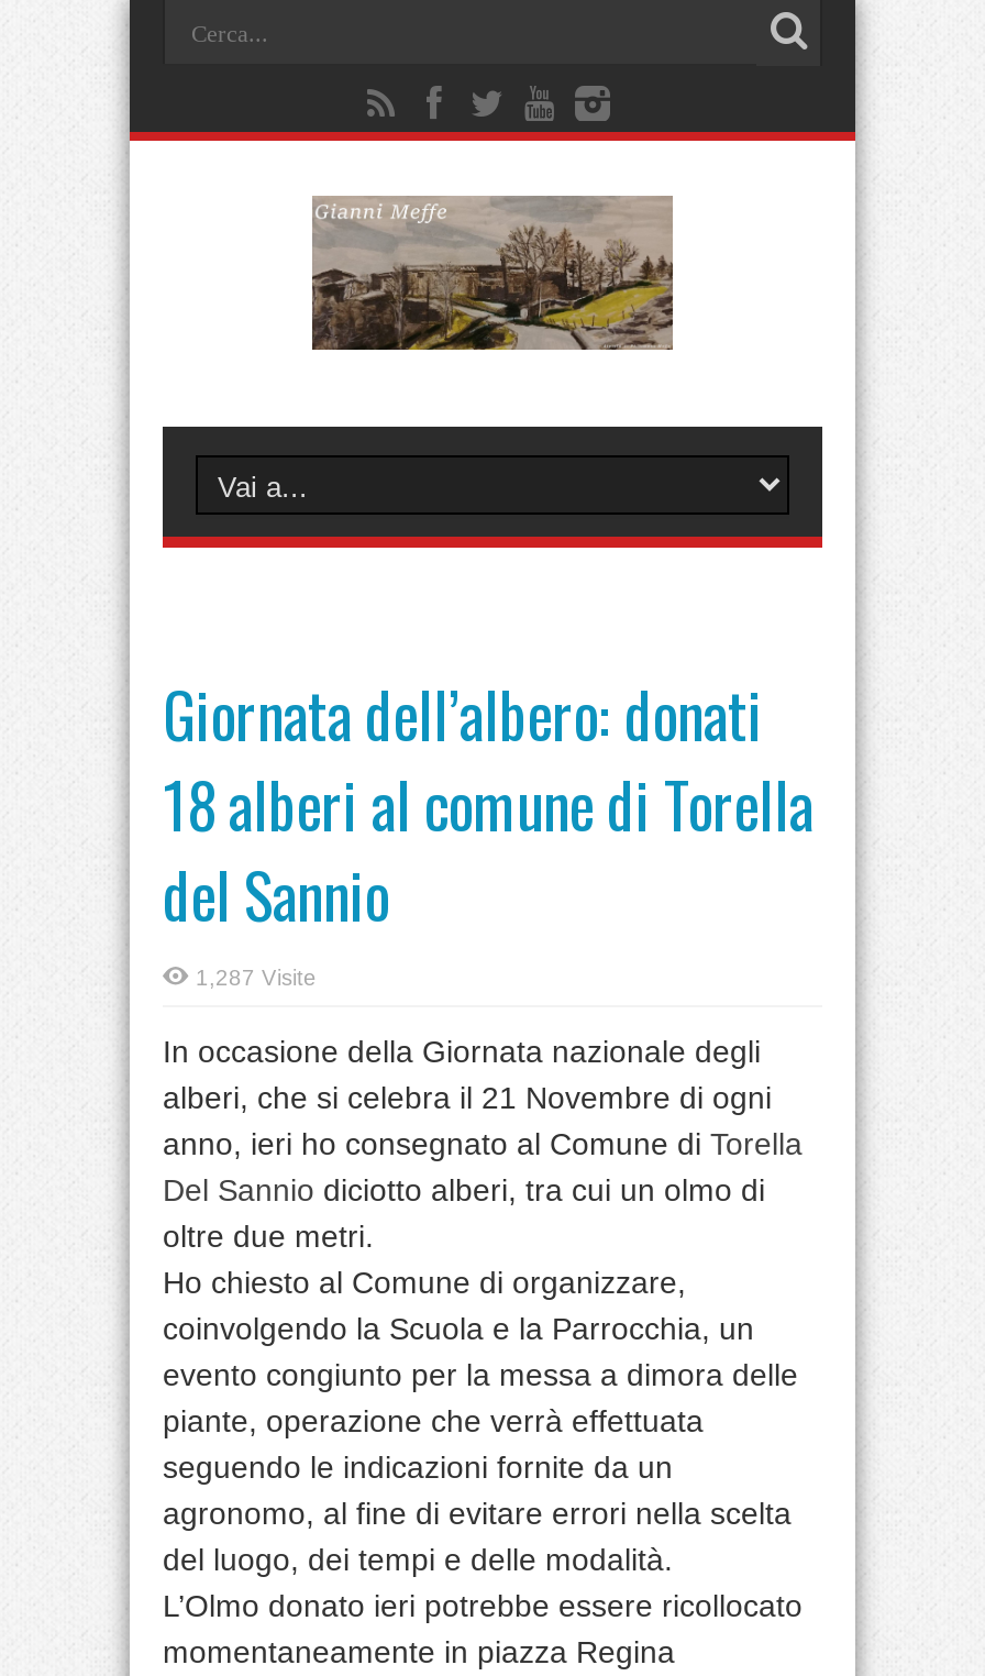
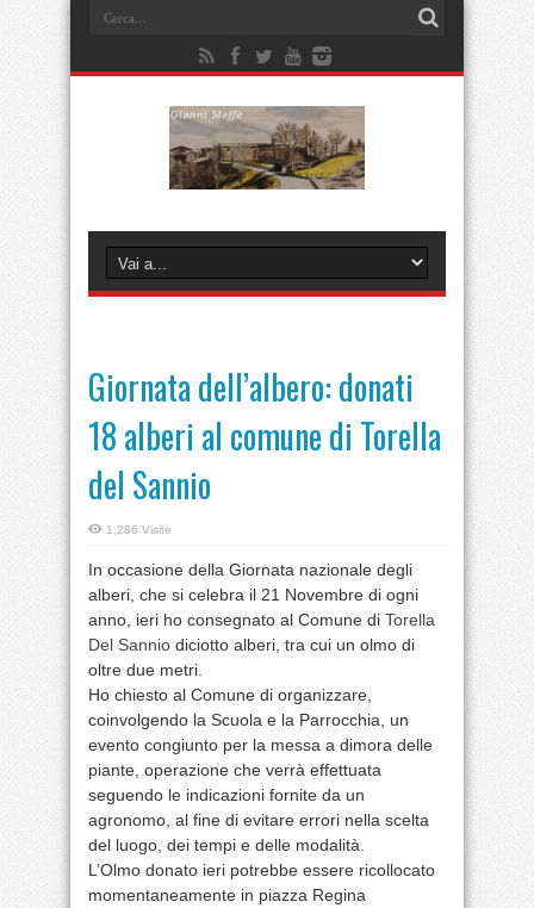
[196,966,317,990] 1,287 Visite -> [106,523,172,536] 1,286 Visite

